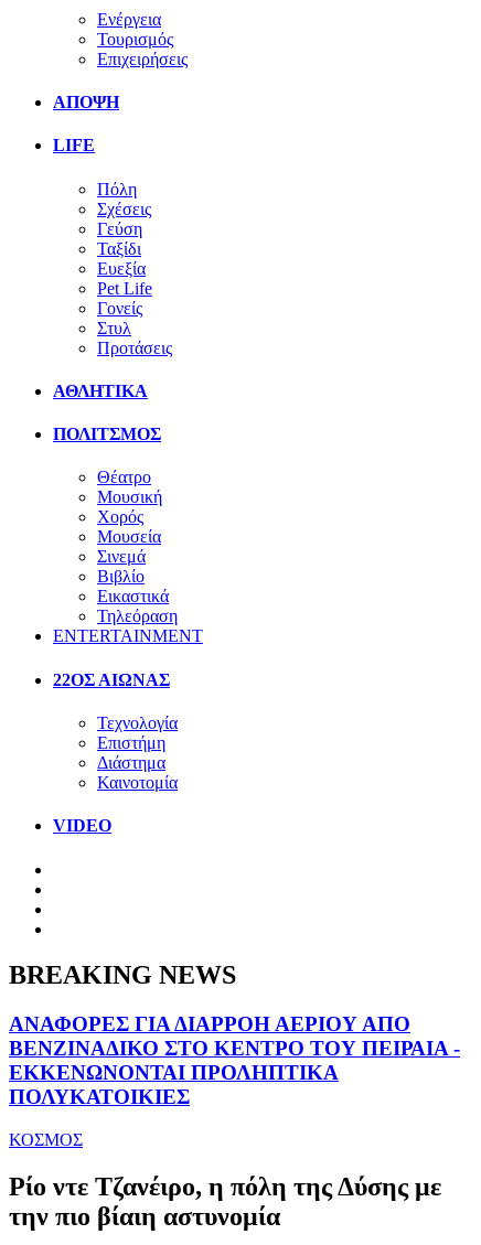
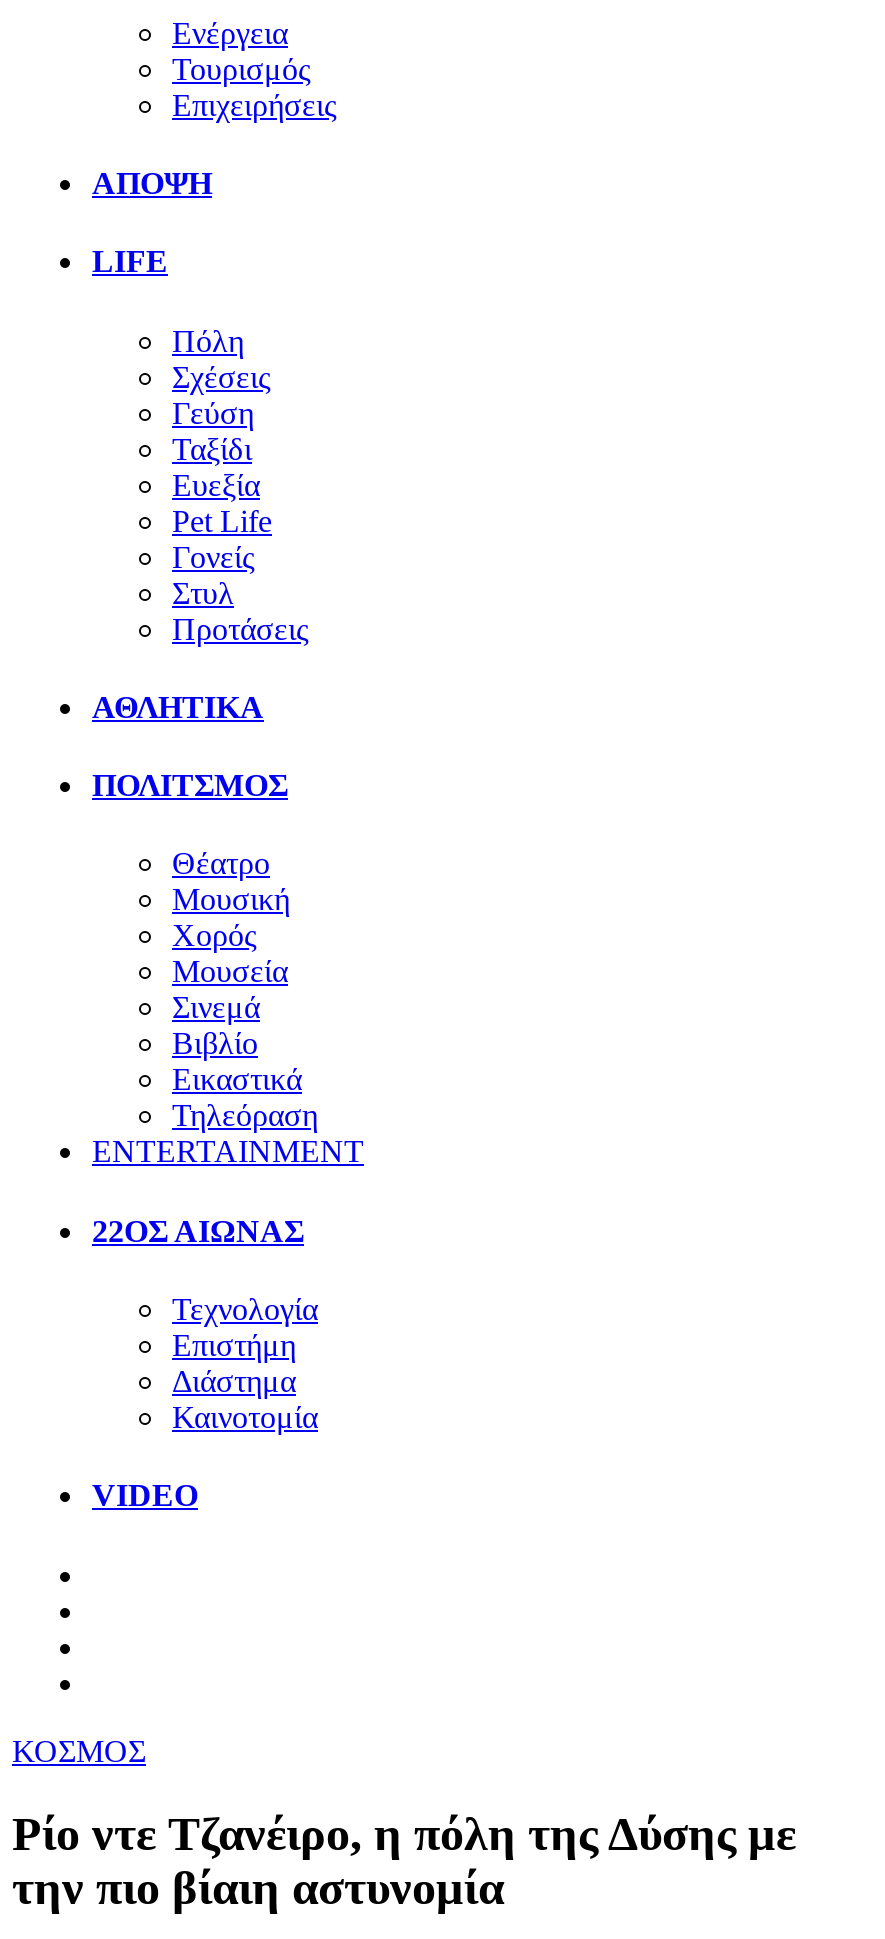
[9,961,460,1109] BREAKING NEWS | ΑΝΑΦΟΡΕΣ ΓΙΑ ΔΙΑΡΡΟΗ ΑΕΡΙΟΥ ΑΠΟ | ΒΕΝΖΙΝΑΔΙΚΟ ΣΤΟ ΚΕΝΤΡΟ ΤΟΥ ΠΕΙΡΑΙΑ - | ΕΚΚΕΝΩΝΟΝΤΑΙ ΠΡΟΛΗΠΤΙΚΑ | ΠΟΛΥΚΑΤΟΙΚΙΕΣ -> none

